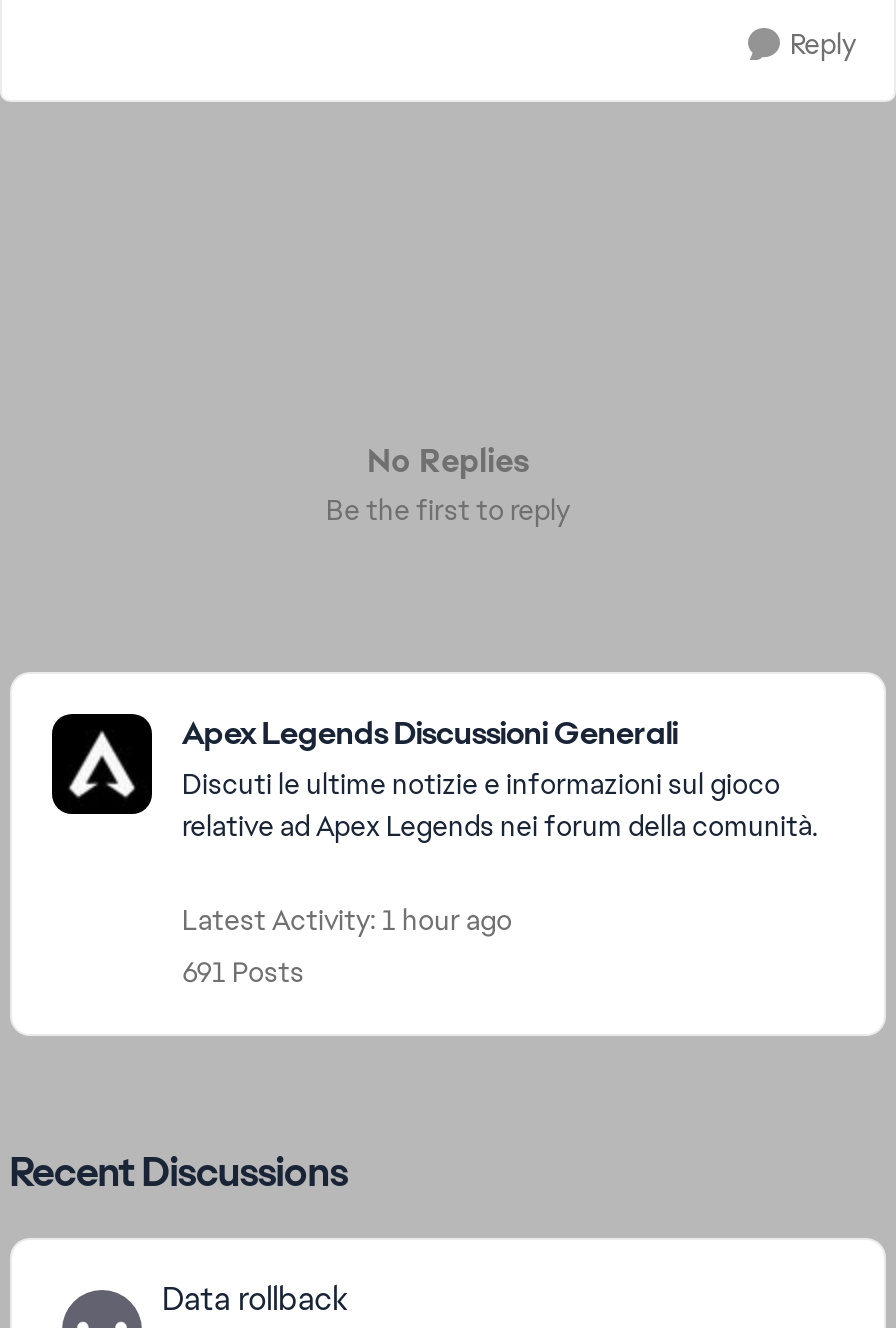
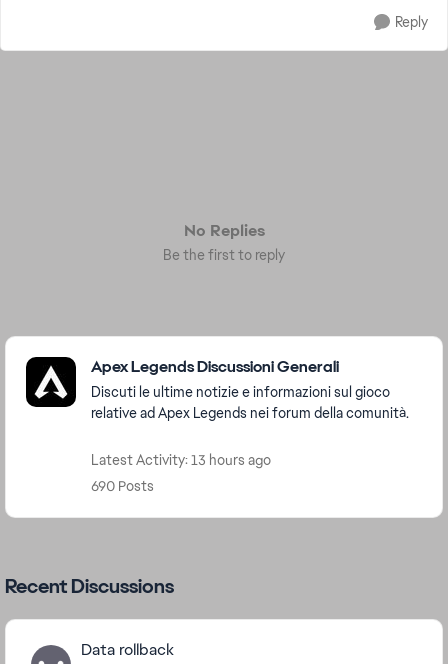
[182,902,512,938] Latest Activity: 1 hour ago -> [91,451,271,469] Latest Activity: 13 hours ago
[182,954,304,990] 691 Posts -> [91,477,154,495] 690 Posts

